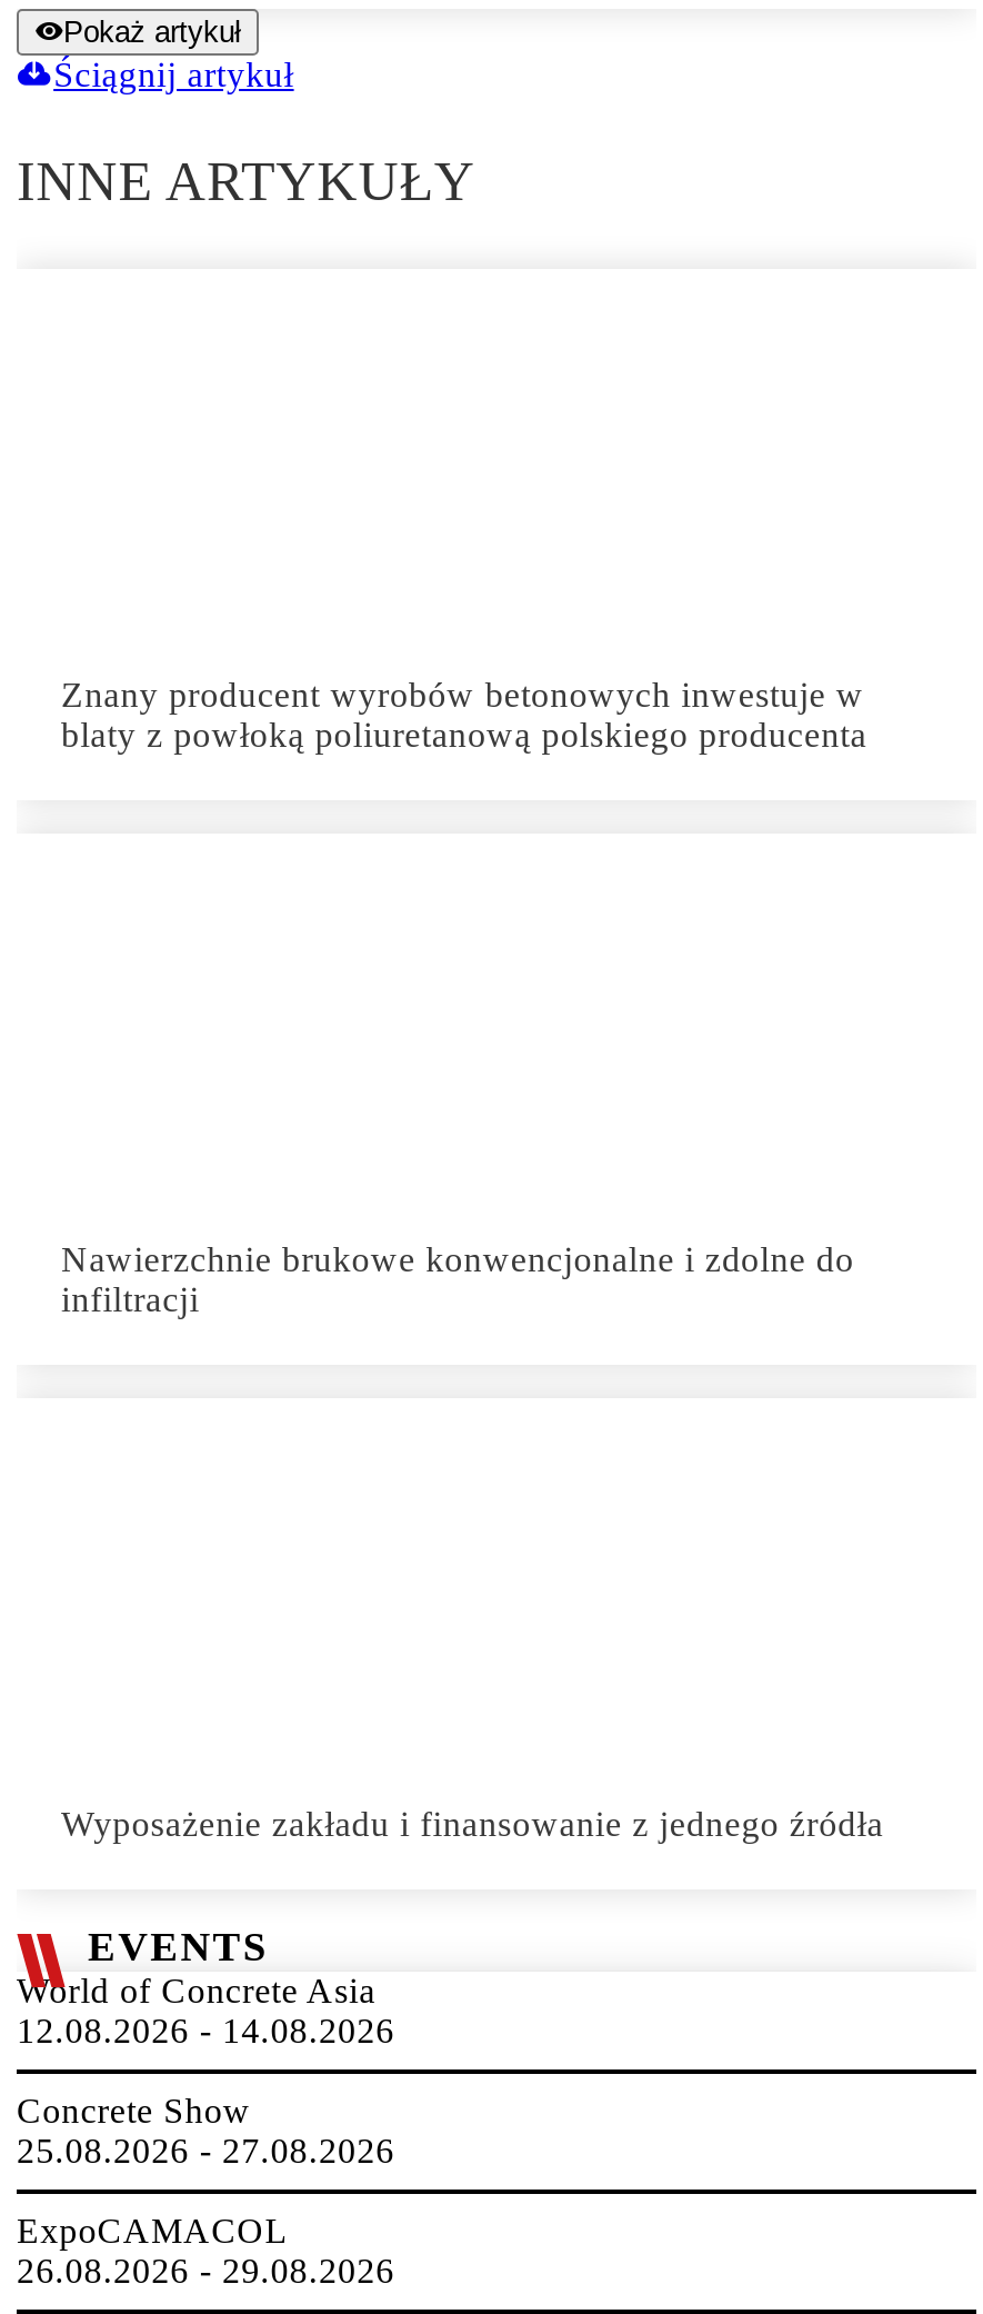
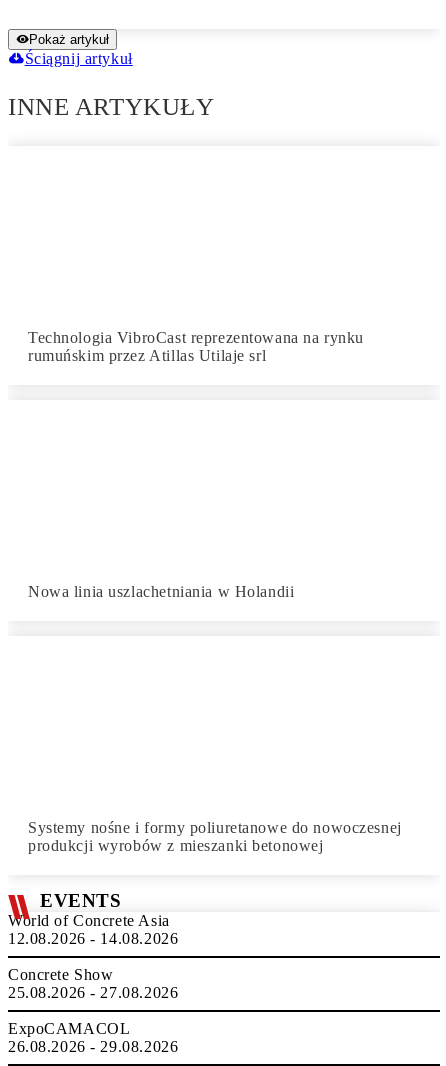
[61,676,867,754] Znany producent wyrobów betonowych inwestuje w | blaty z powłoką poliuretanową polskiego producenta -> [28,329,364,364] Technologia VibroCast reprezentowana na rynku | rumuńskim przez Atillas Utilaje srl
[61,1240,854,1318] Nawierzchnie brukowe konwencjonalne i zdolne do | infiltracji -> [28,583,294,600] Nowa linia uszlachetniania w Holandii
[61,1805,884,1843] Wyposażenie zakładu i finansowanie z jednego źródła -> [28,819,402,854] Systemy nośne i formy poliuretanowe do nowoczesnej | produkcji wyrobów z mieszanki betonowej

